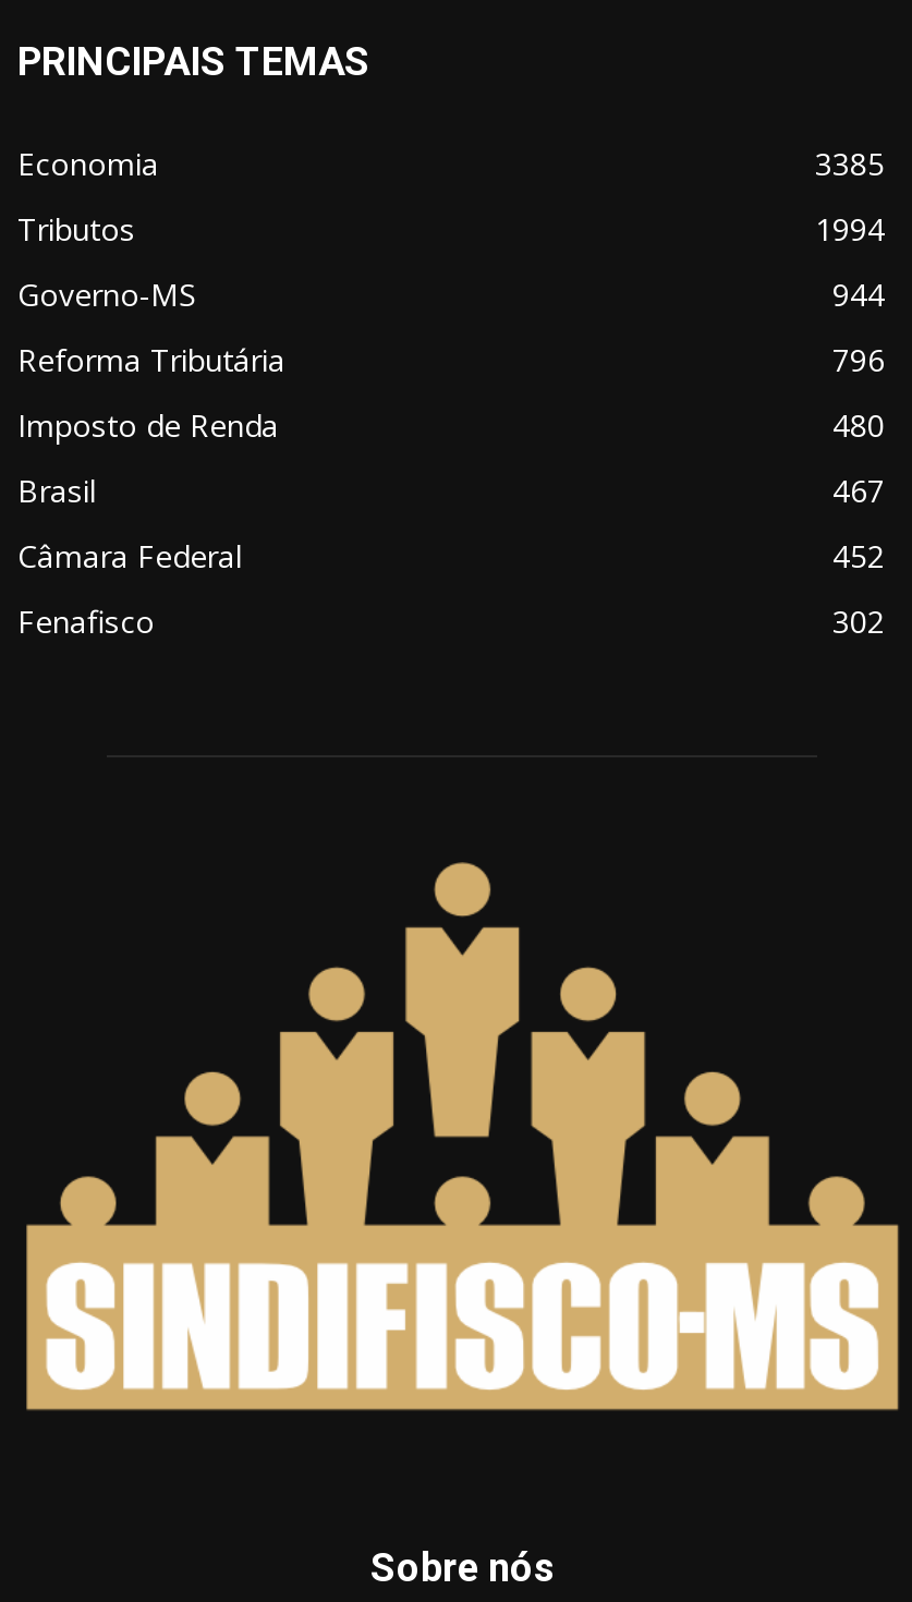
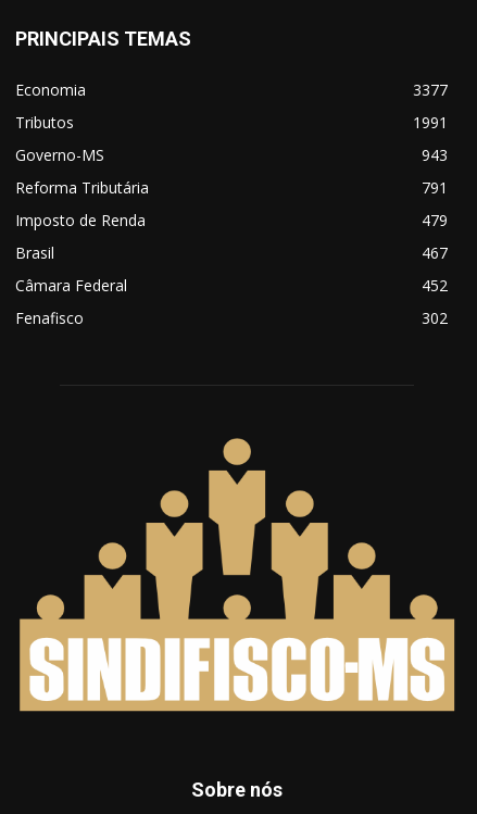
[815,143,885,184] 3385 -> [413,79,448,100] 3377
[815,208,885,250] 1994 -> [413,112,448,133] 1991
[832,274,885,315] 944 -> [422,145,448,165] 943
[832,339,885,380] 796 -> [422,177,448,198] 791
[832,404,885,446] 480 -> [422,210,448,230] 479

